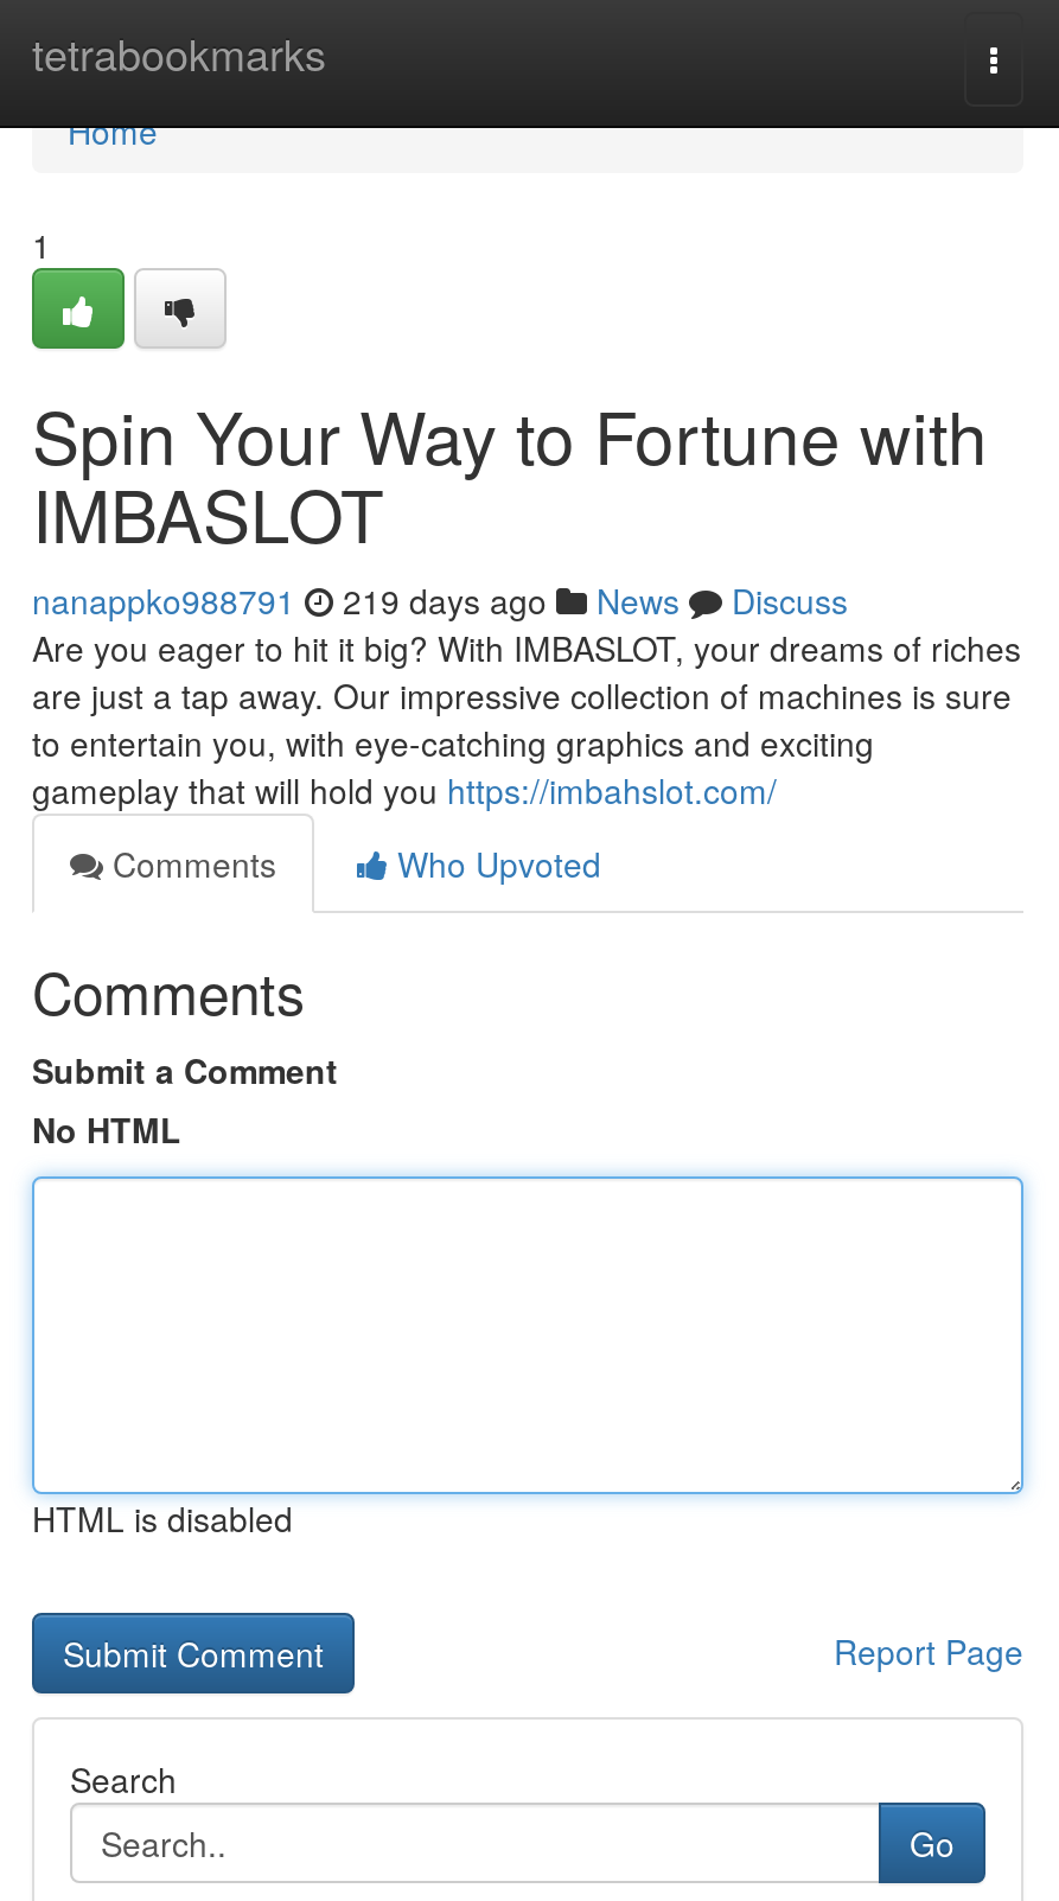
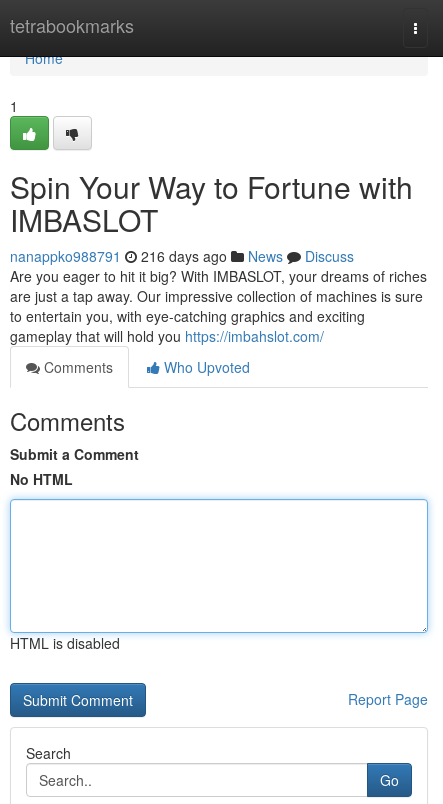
[32,576,848,624] nanappko988791 219 days ago News Discuss -> [10,246,354,266] nanappko988791 216 days ago News Discuss

